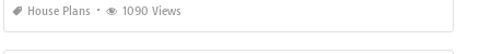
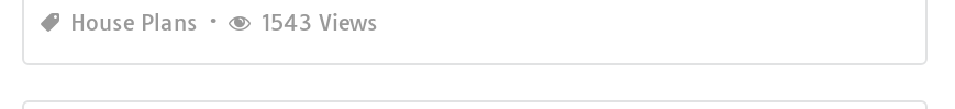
[122,4,182,18] 1090 Views -> [262,9,378,37] 1543 Views

